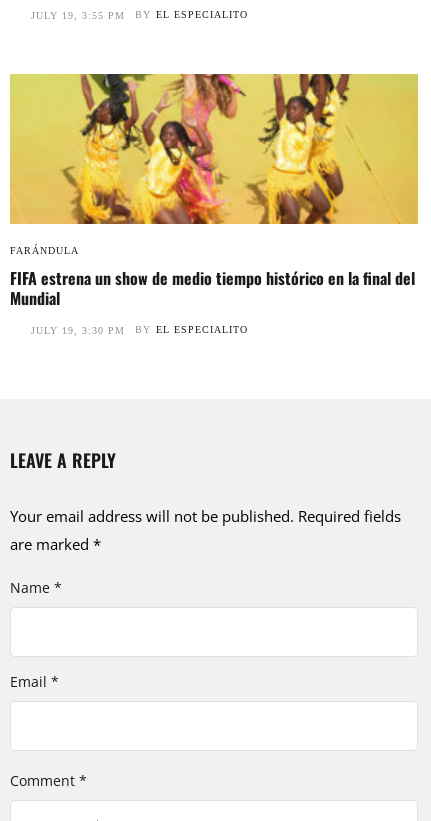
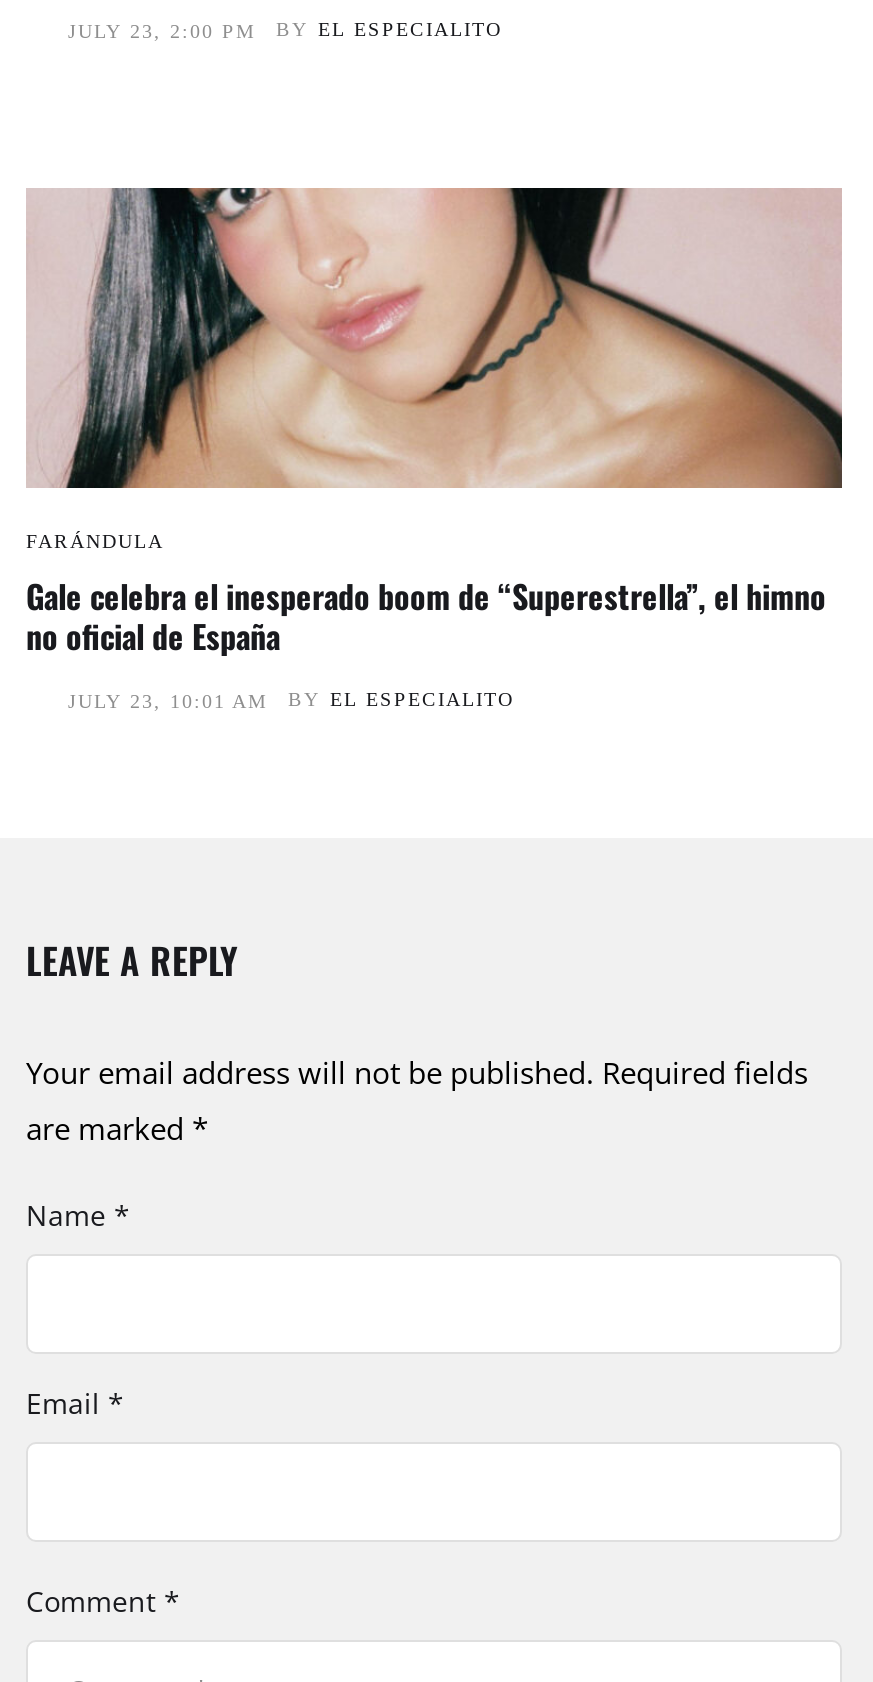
[31,8,248,20] JULY 19, 3:55 PM BY EL ESPECIALITO -> [68,17,502,41] JULY 23, 2:00 PM BY EL ESPECIALITO
[9,73,419,225] [image] -> [26,186,844,490] [image]
[10,265,415,309] FIFA estrena un show de medio tiempo histórico en la final del | Mundial -> [26,571,826,659] Gale celebra el inesperado boom de “Superestrella”, el himno | no oficial de España
[31,323,248,335] JULY 19, 3:30 PM BY EL ESPECIALITO -> [68,687,514,711] JULY 23, 10:01 AM BY EL ESPECIALITO

